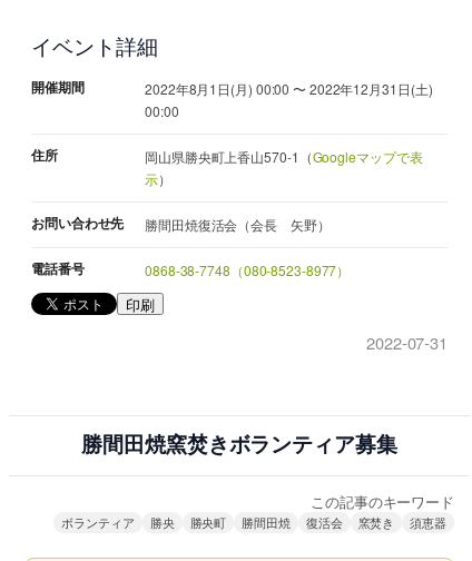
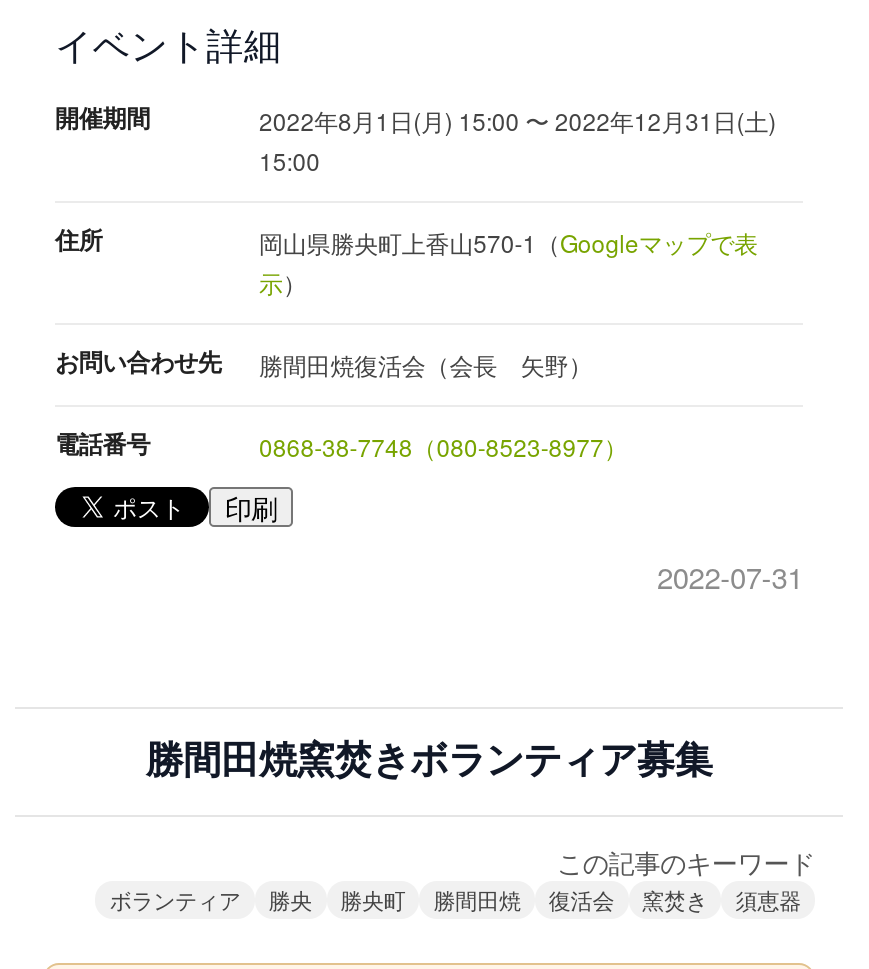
[145,78,432,97] 2022年8月1日(月) 00:00 〜 2022年12月31日(土) -> [259,102,776,136] 2022年8月1日(月) 15:00 〜 2022年12月31日(土)
[145,101,179,120] 00:00 -> [259,142,320,176] 15:00

